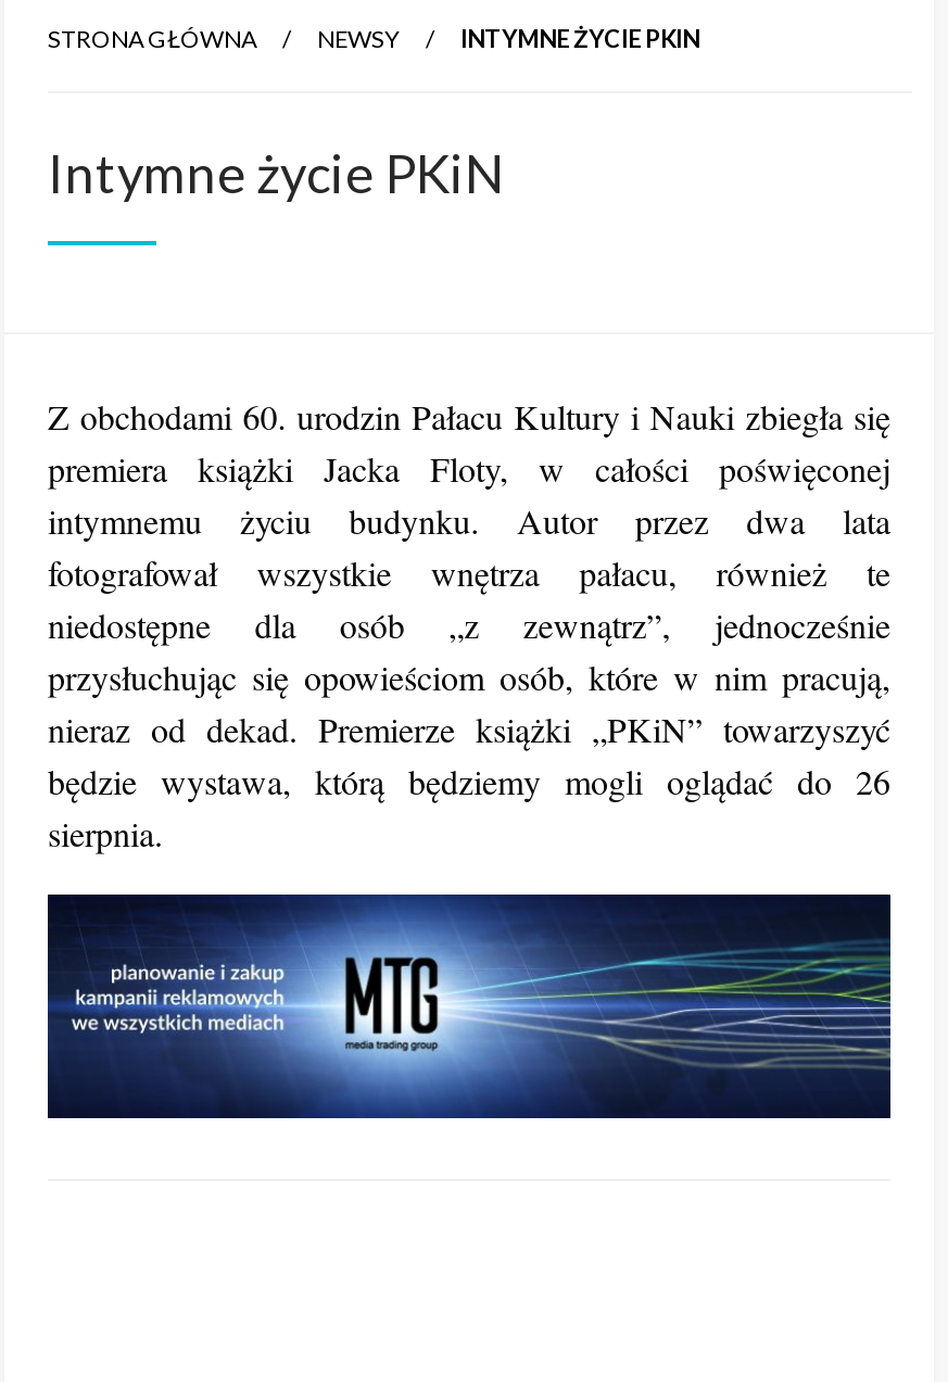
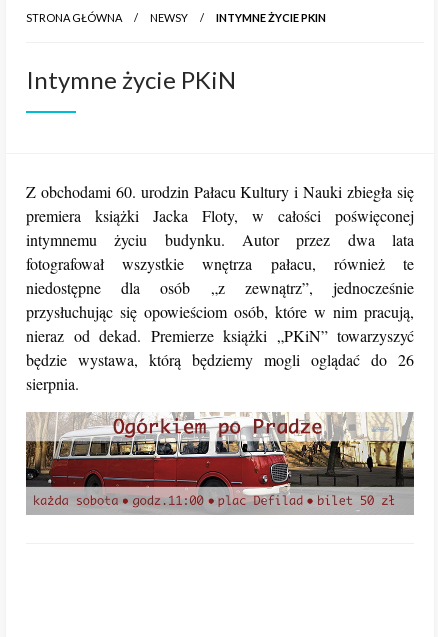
[46,892,893,1118] [image] -> [25,412,415,514] [image]

